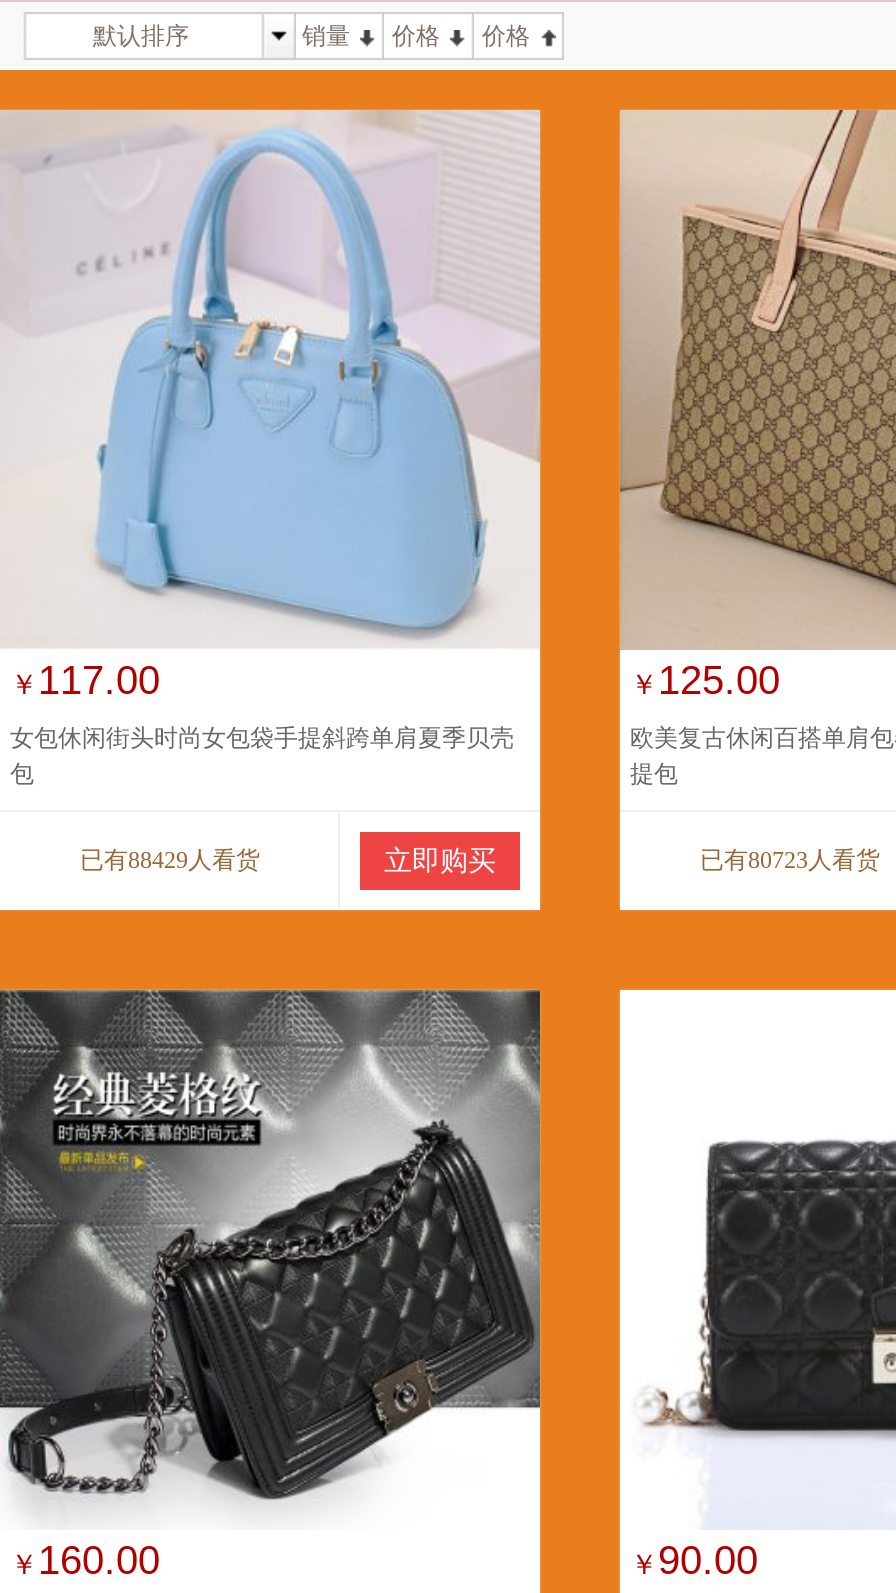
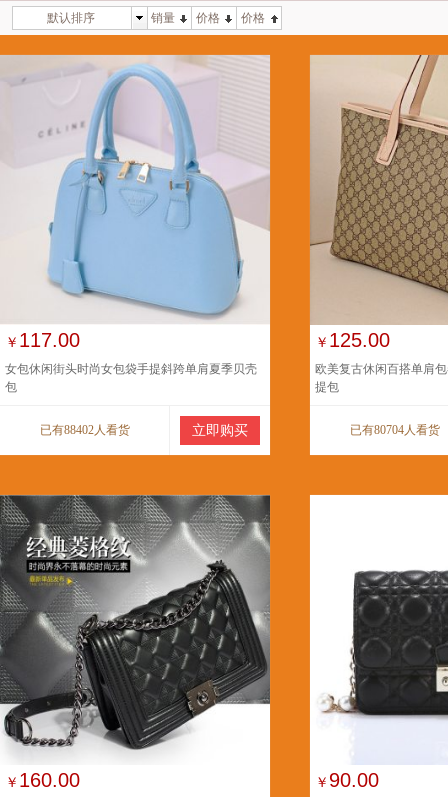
[80,846,260,874] 已有88429人看货 -> [40,423,130,437] 已有88402人看货
[700,846,880,874] 已有80723人看货 -> [350,423,440,437] 已有80704人看货

